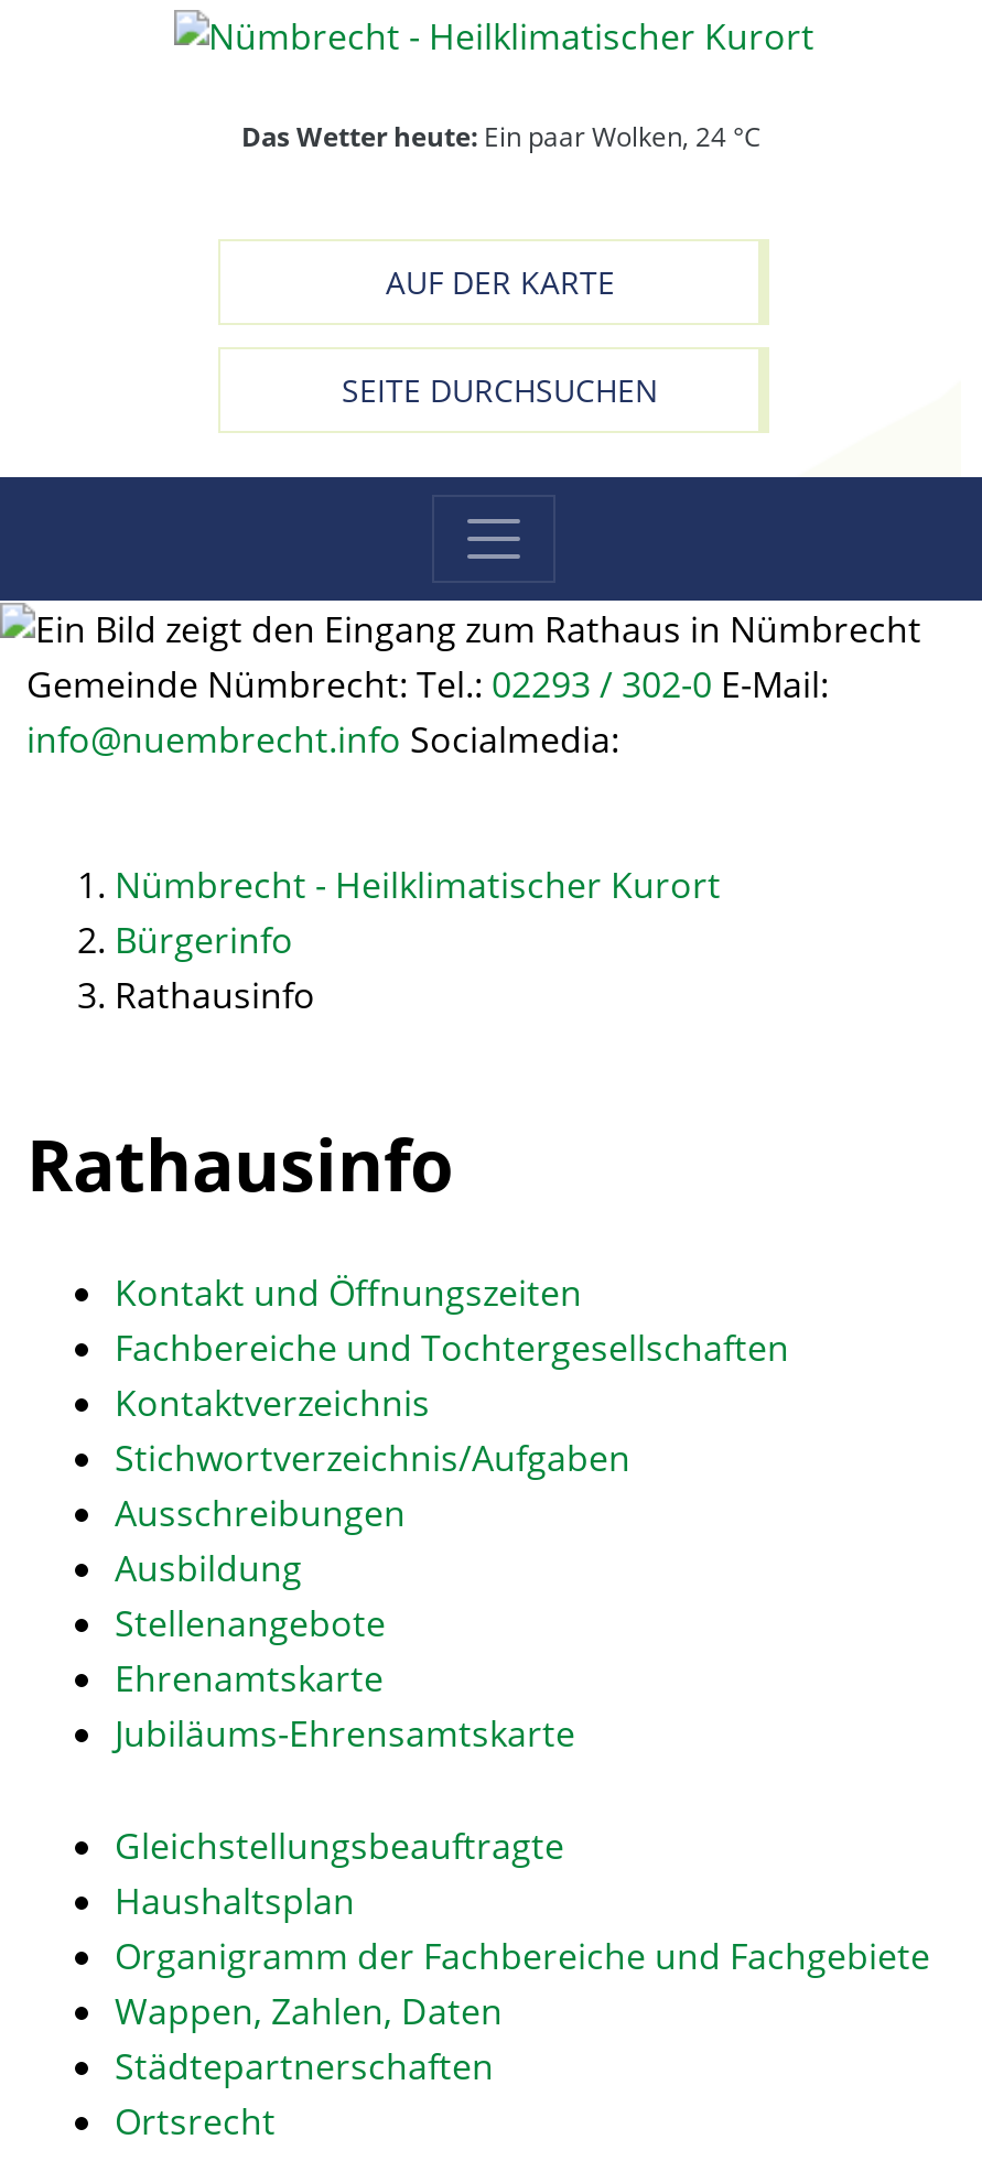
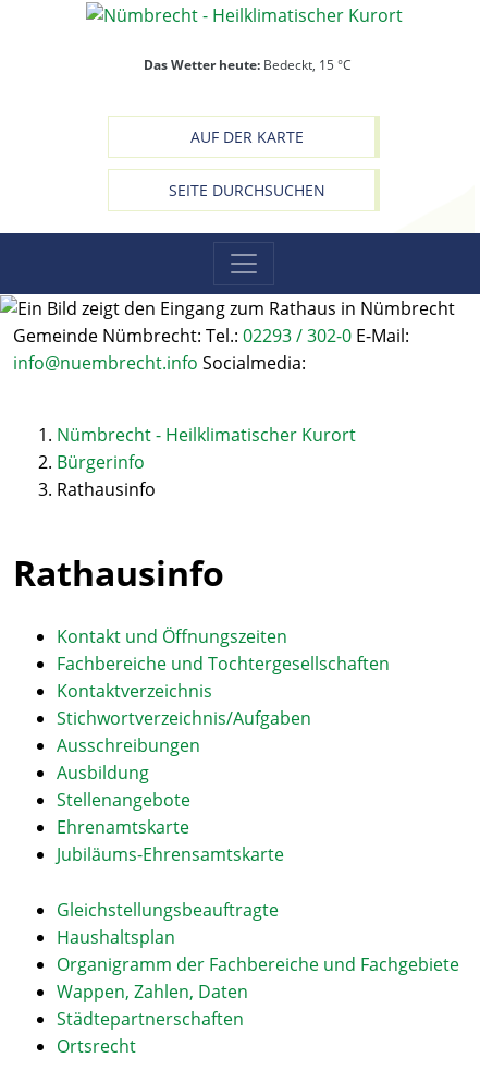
[241,117,762,154] Das Wetter heute: Ein paar Wolken, 24 °C -> [144,55,352,74] Das Wetter heute: Bedeckt, 15 °C

